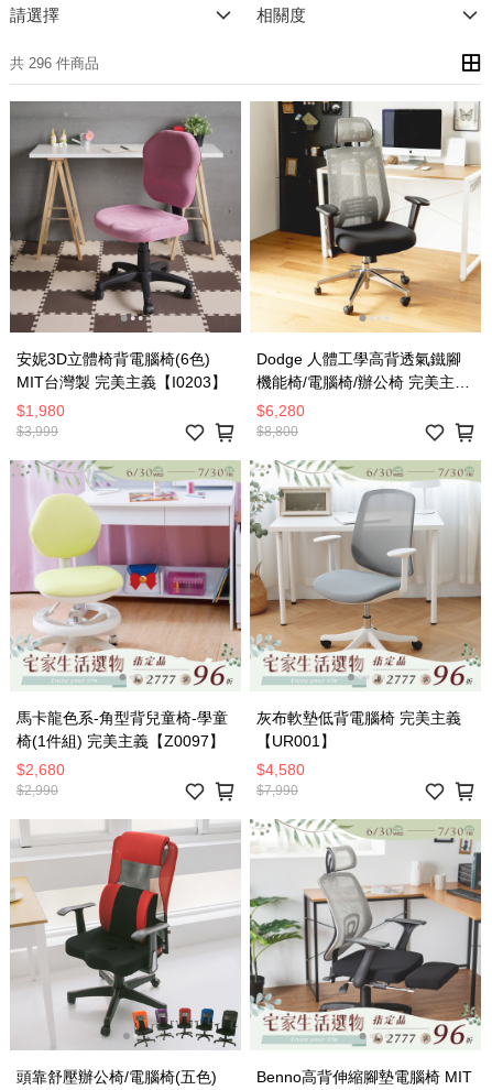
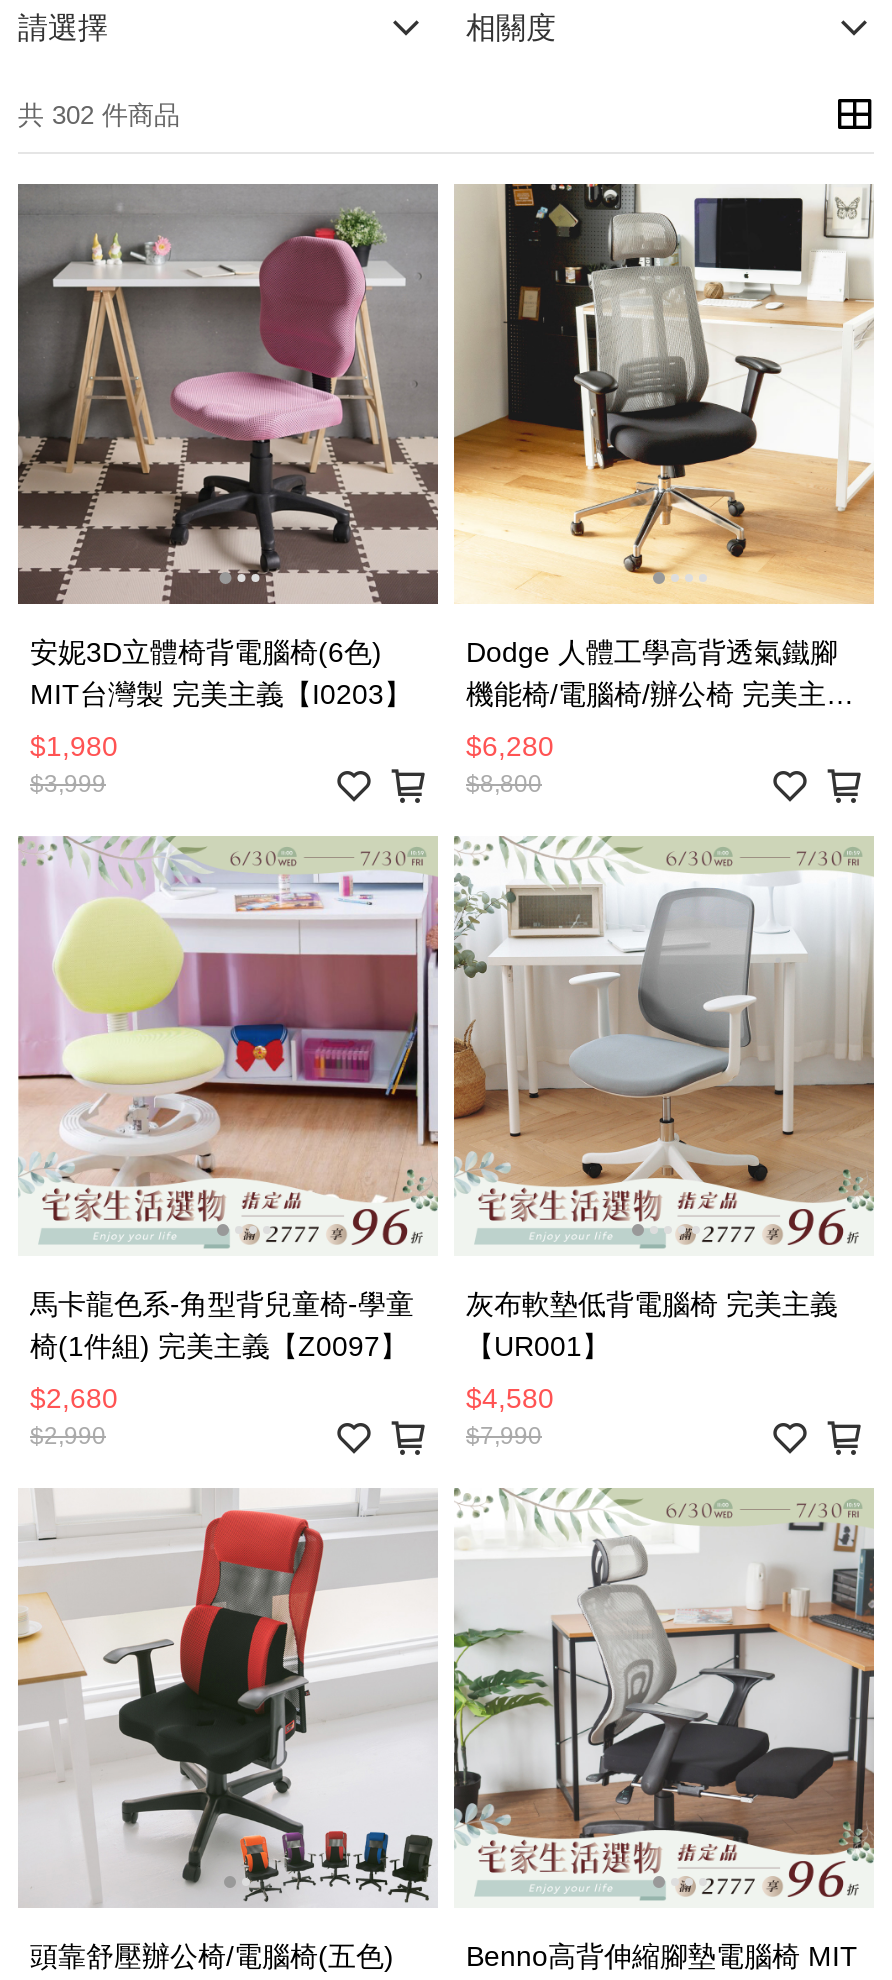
[10,54,99,71] 共 296 件商品 -> [18,99,180,129] 共 302 件商品

